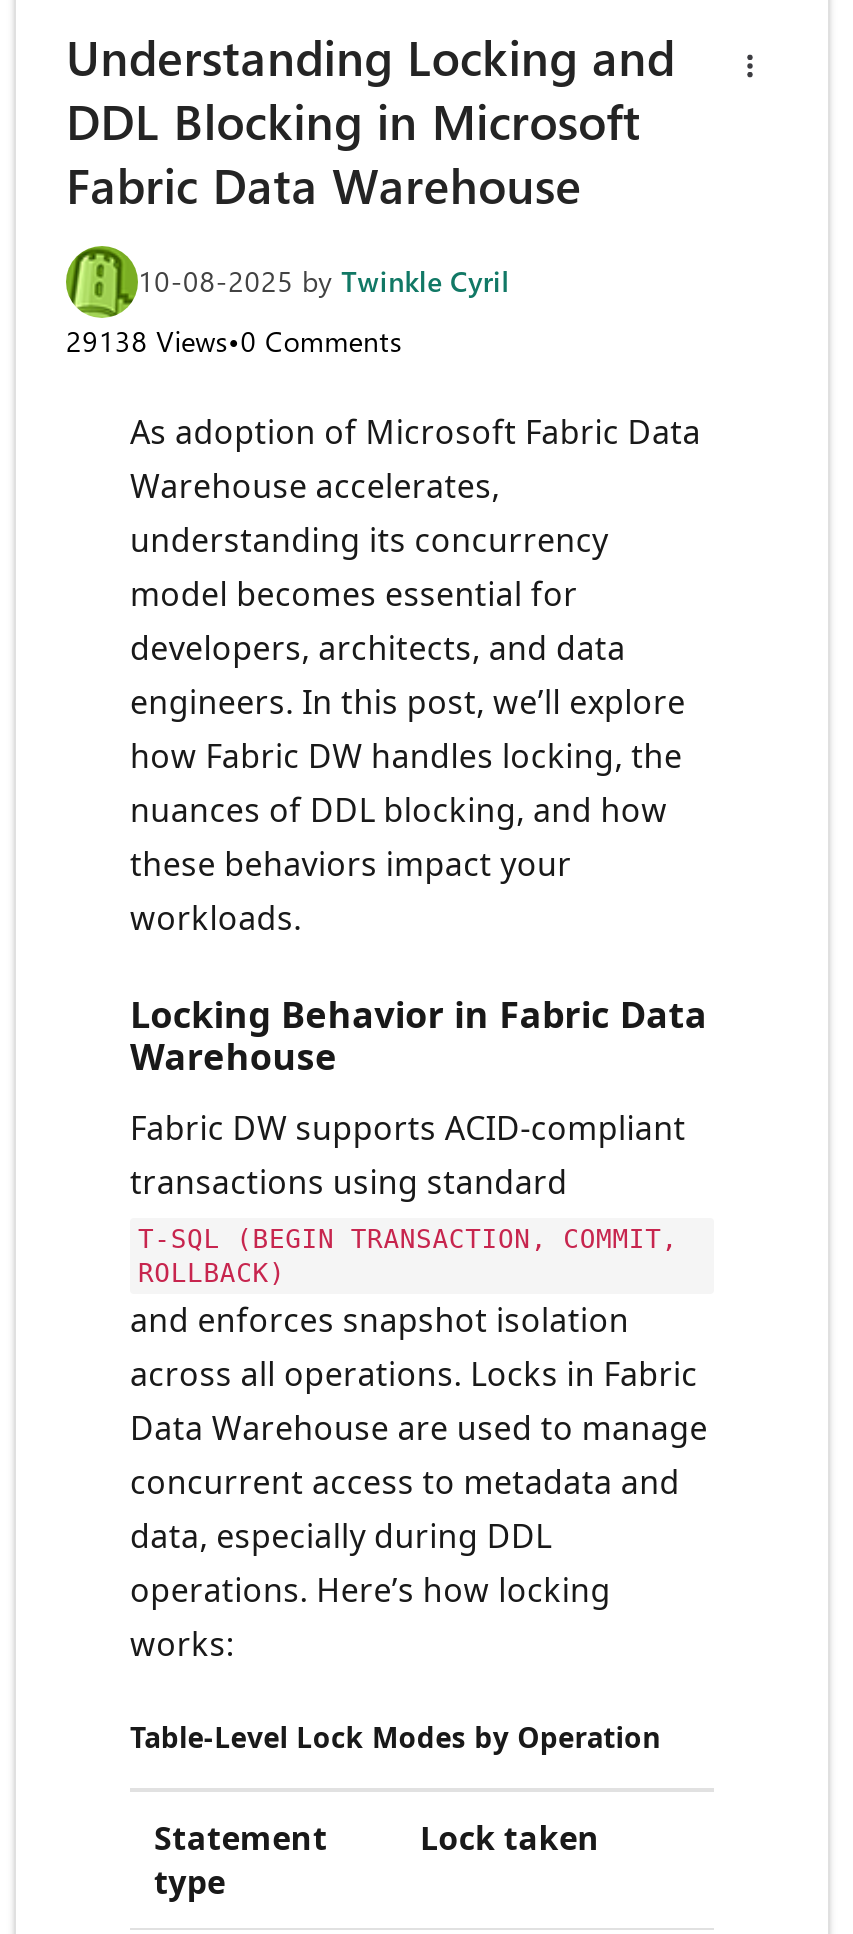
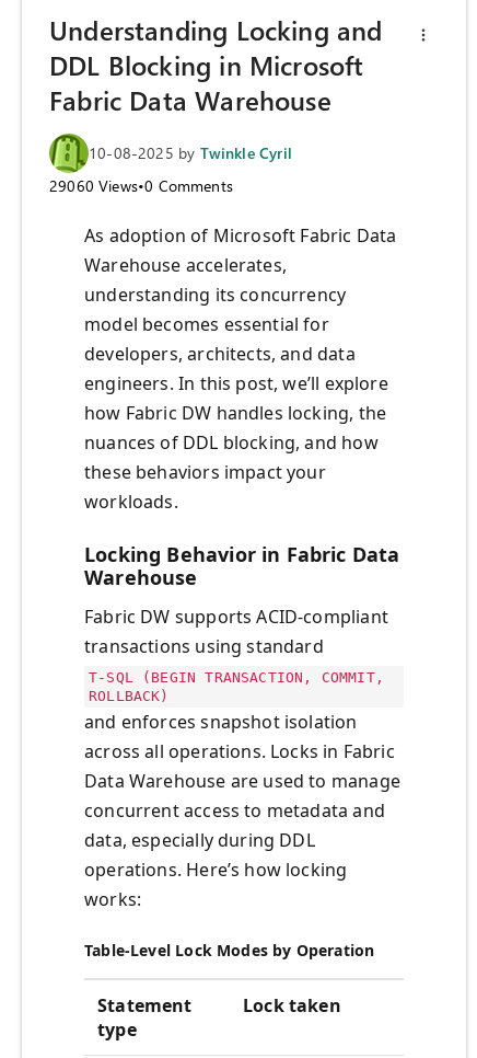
[66,323,402,361] 29138 Views•0 Comments -> [49,176,233,196] 29060 Views•0 Comments

